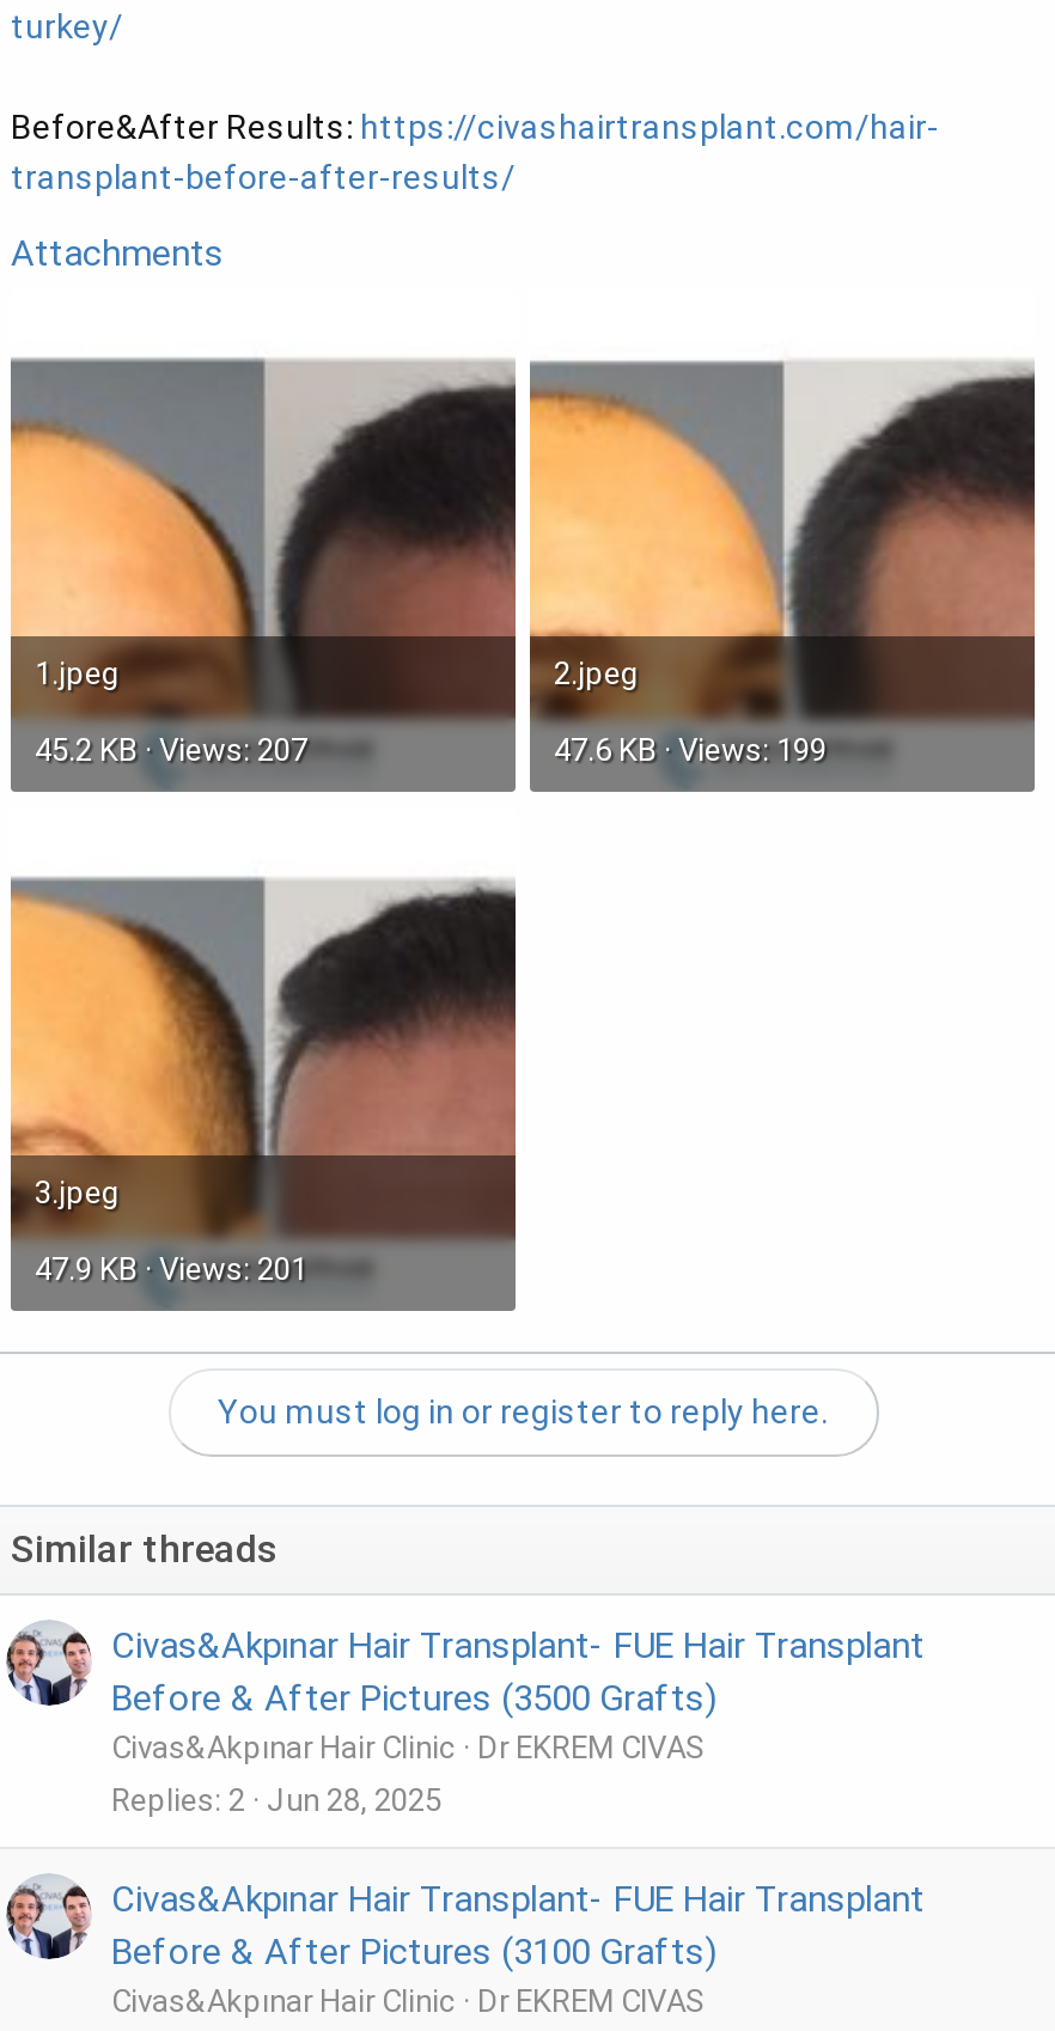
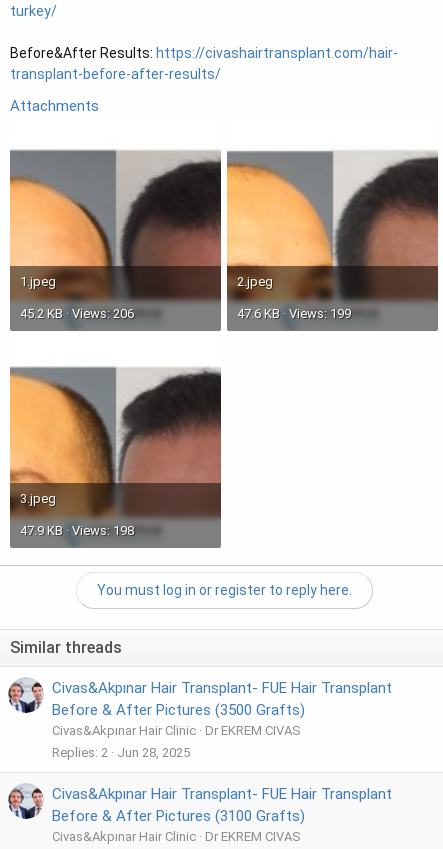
[35,732,307,767] 45.2 KB · Views: 207 -> [20,306,134,321] 45.2 KB · Views: 206
[35,1251,307,1287] 47.9 KB · Views: 201 -> [20,523,134,538] 47.9 KB · Views: 198

